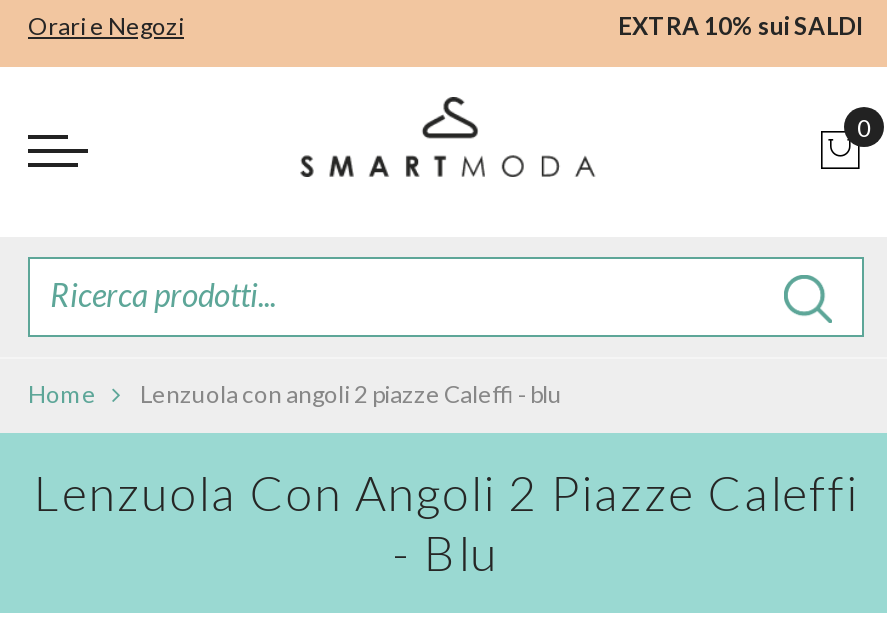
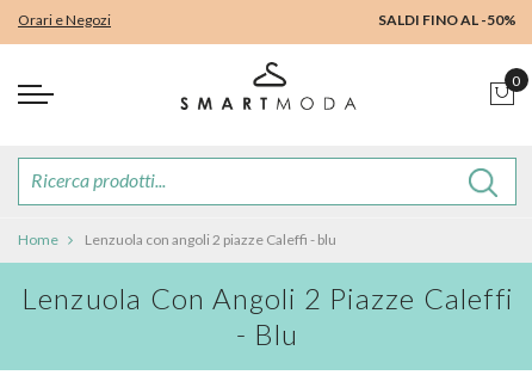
[618,11,864,41] EXTRA 10% sui SALDI -> [378,11,516,29] SALDI FINO AL -50%

